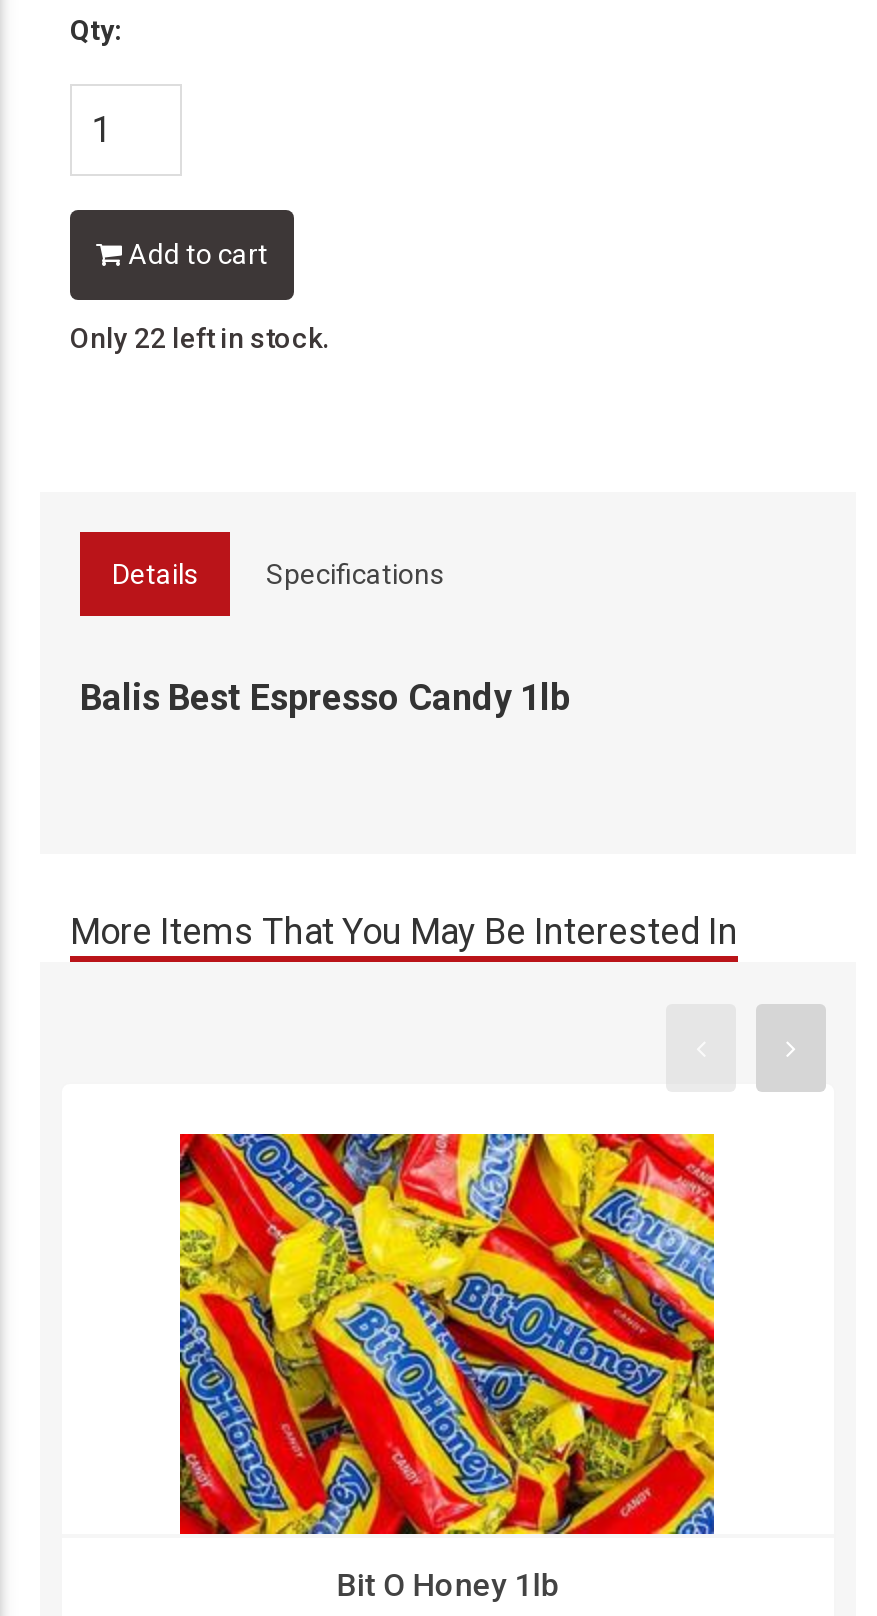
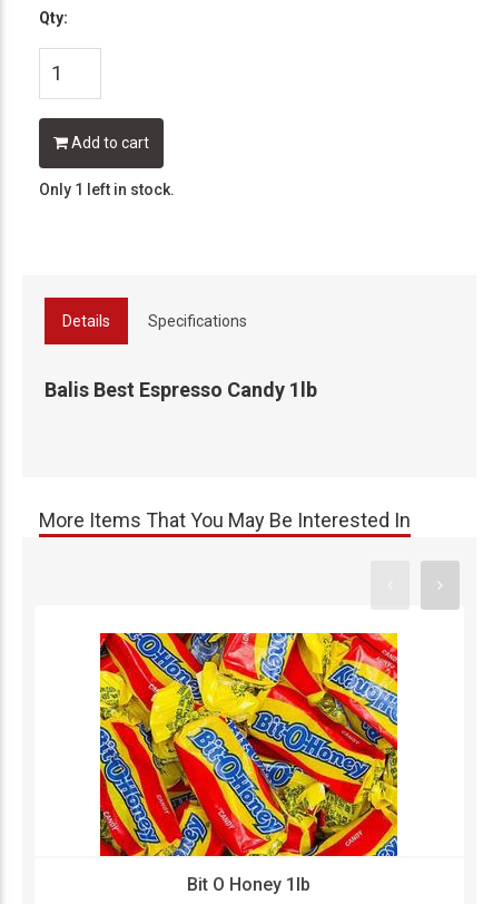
[70,323,330,355] Only 22 left in stock. -> [39,181,175,199] Only 1 left in stock.

